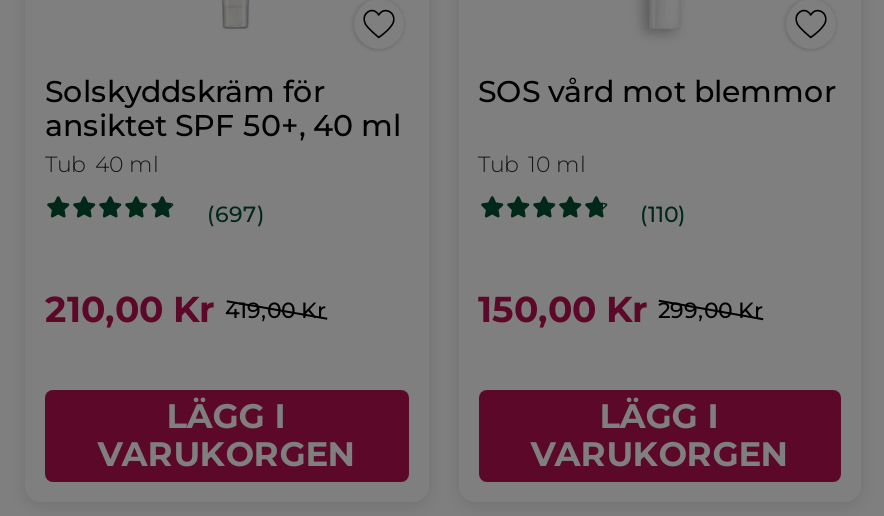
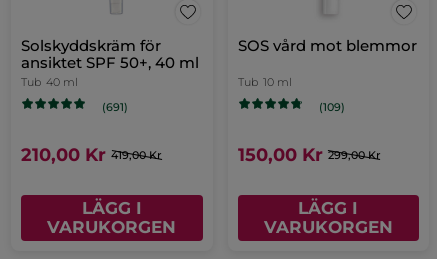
[207,200,265,228] (697) -> [102,100,128,114] (691)
[640,200,686,228] (110) -> [318,100,344,114] (109)

